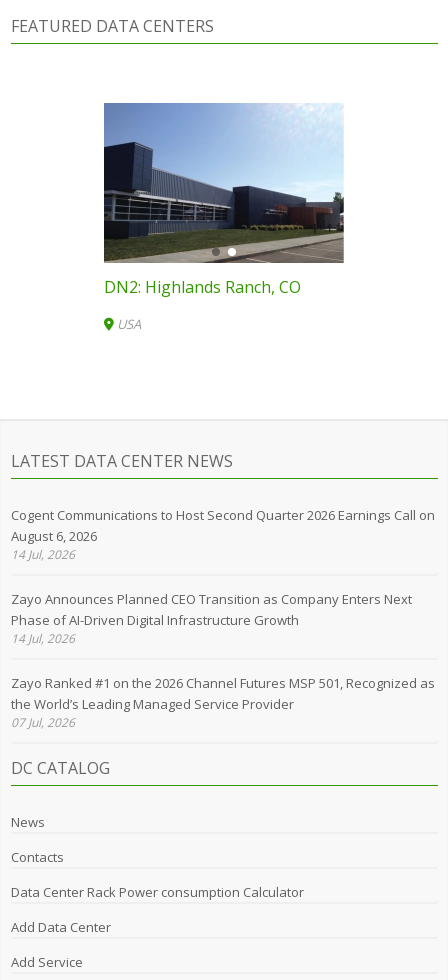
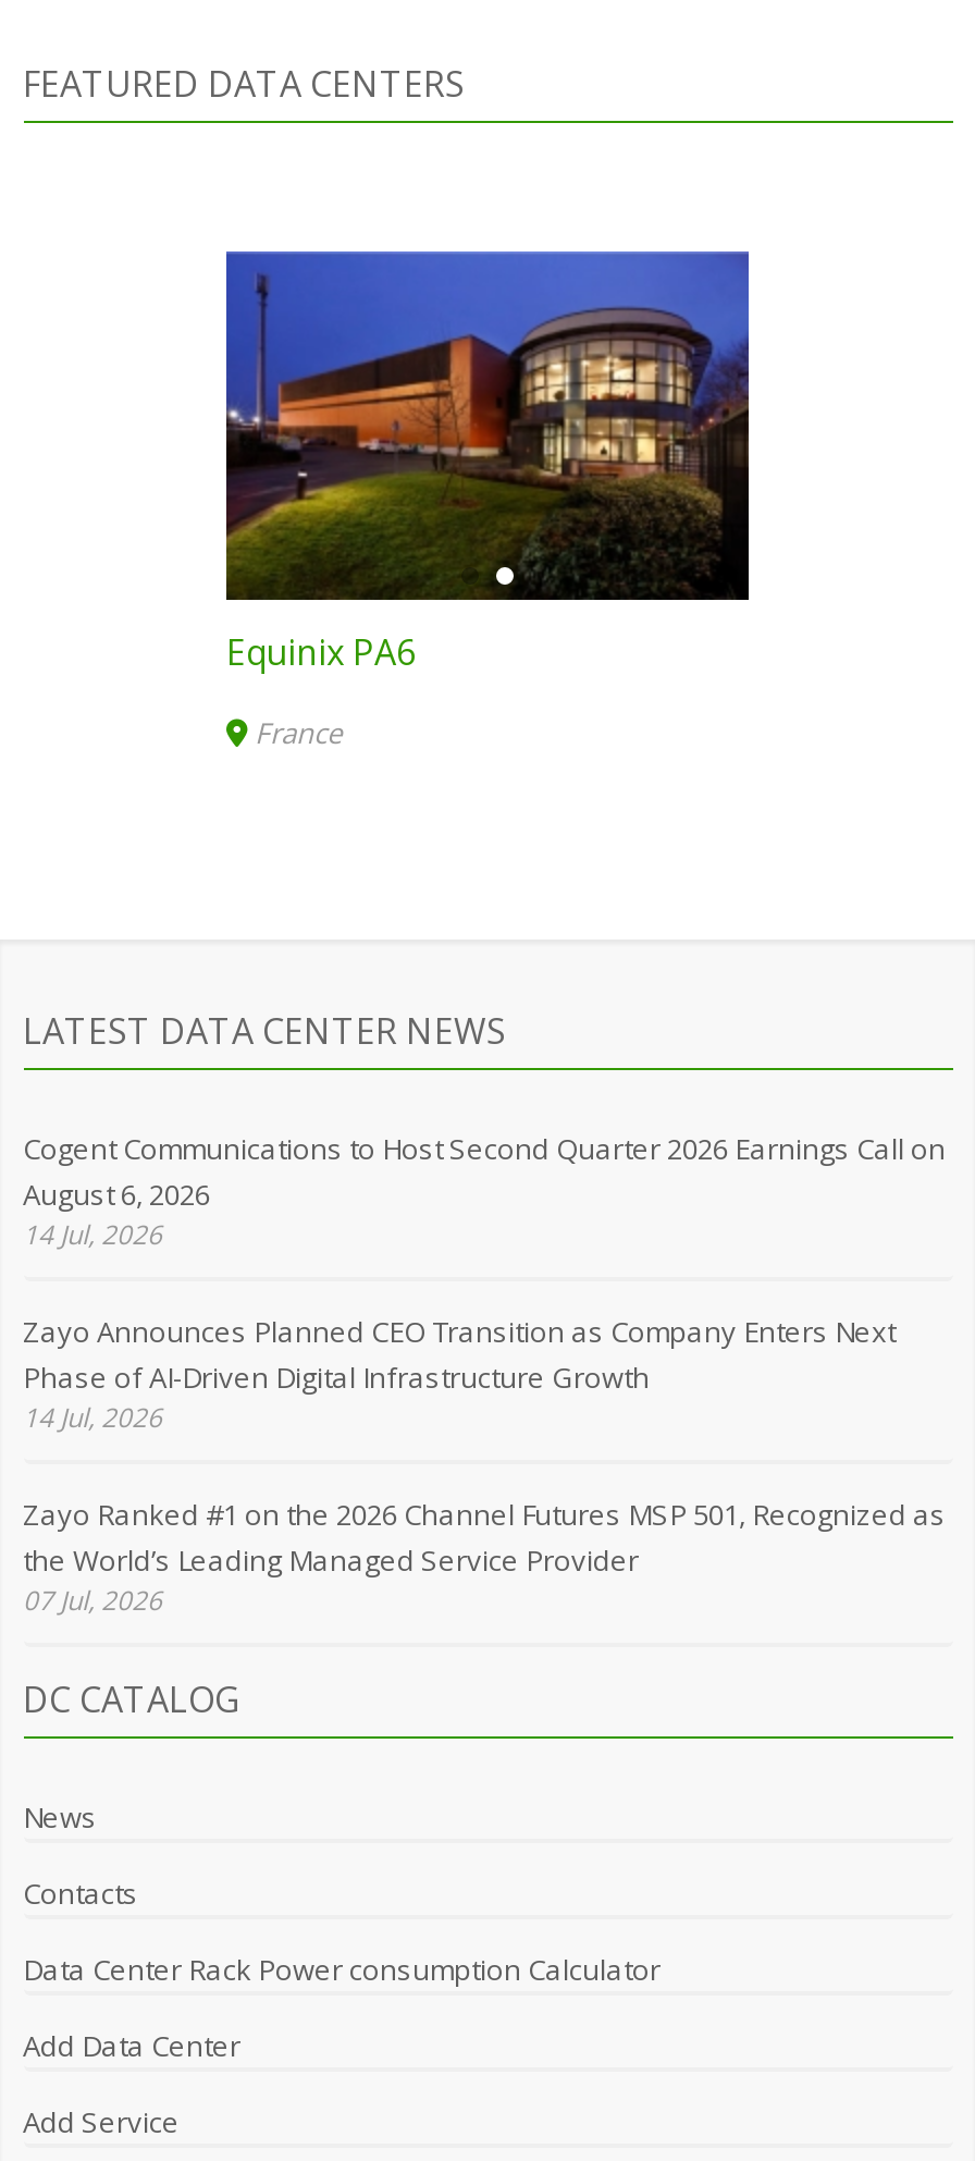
[103,103,345,298] [image] | DN2: Highlands Ranch, CO -> [224,249,751,676] [image] | Equinix PA6
[117,315,141,333] USA -> [255,714,342,753] France

